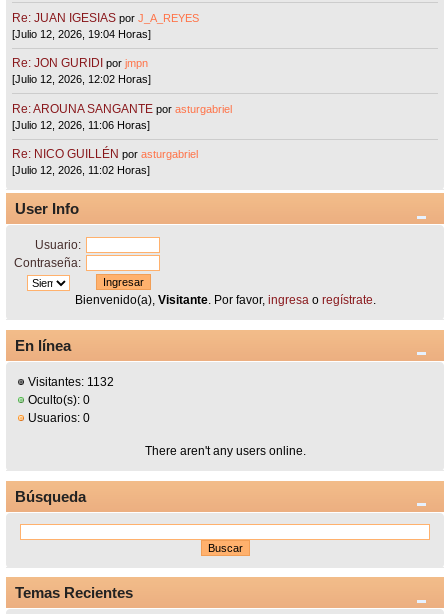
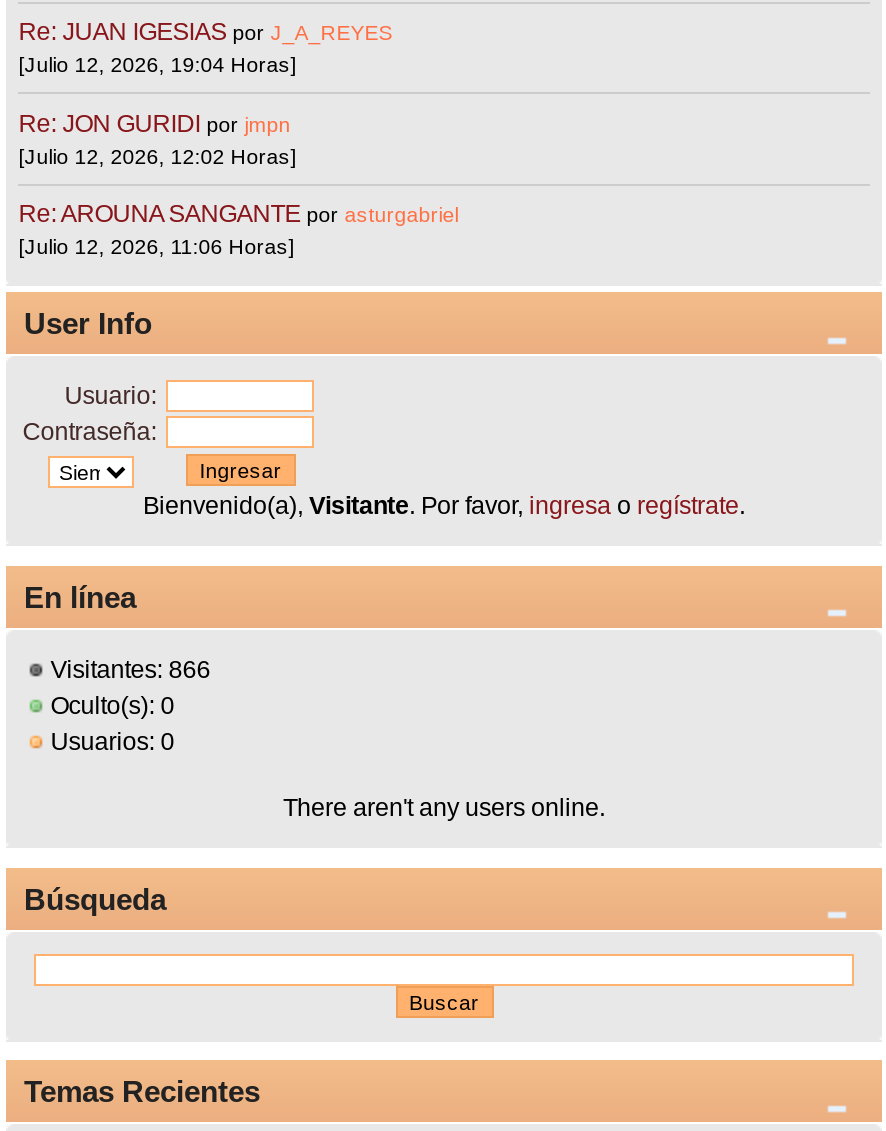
[12,147,198,176] Re: NICO GUILLÉN por asturgabriel | [Julio 12, 2026, 11:02 Horas] -> none
[25,375,114,389] Visitantes: 1132 -> [44,656,210,684] Visitantes: 866

